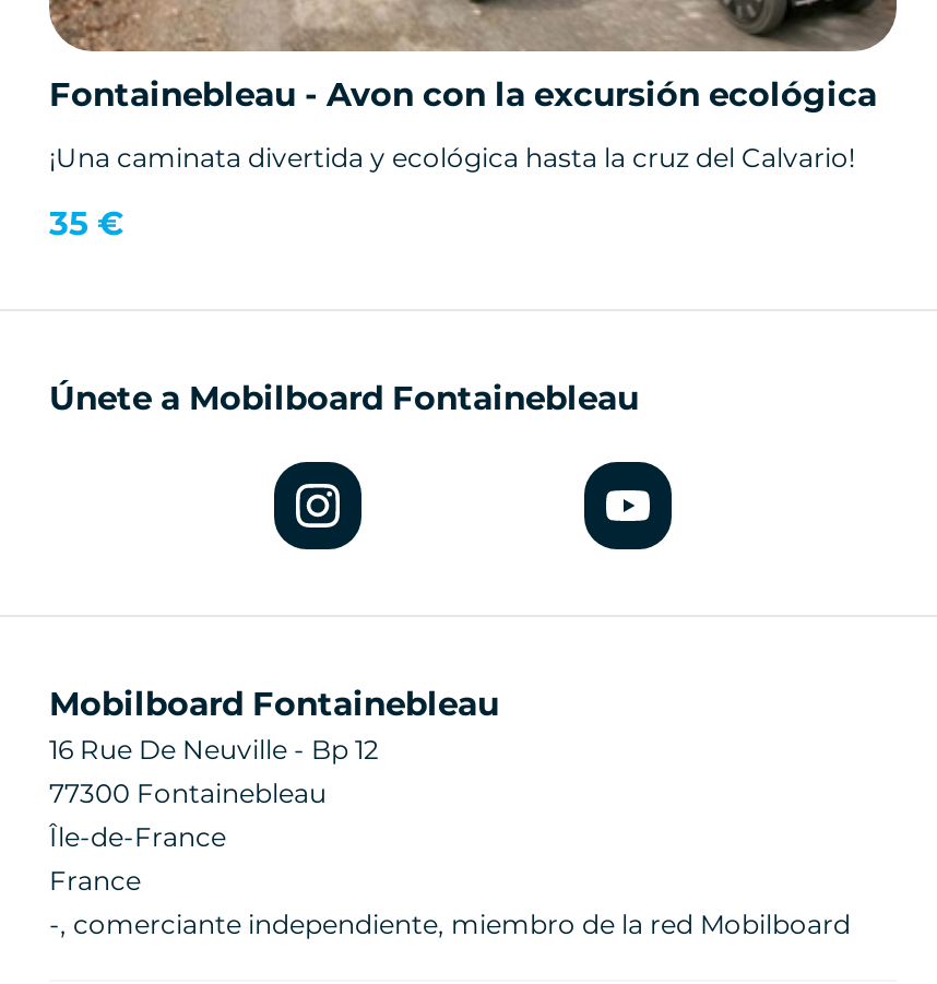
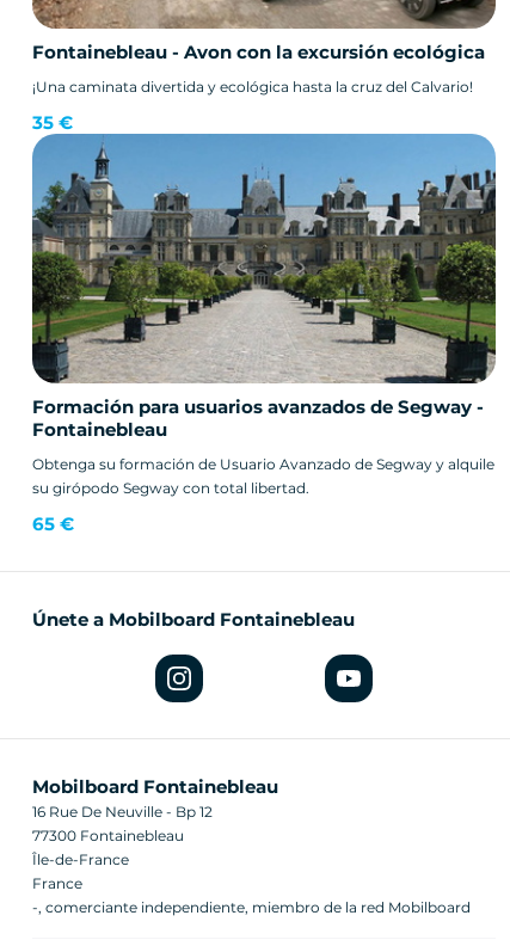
none -> [31,133,497,535] [image] | Formación para usuarios avanzados de Segway - | Fontainebleau | Obtenga su formación de Usuario Avanzado de Segway y alquile | su girópodo Segway con total libertad. | 65 €

